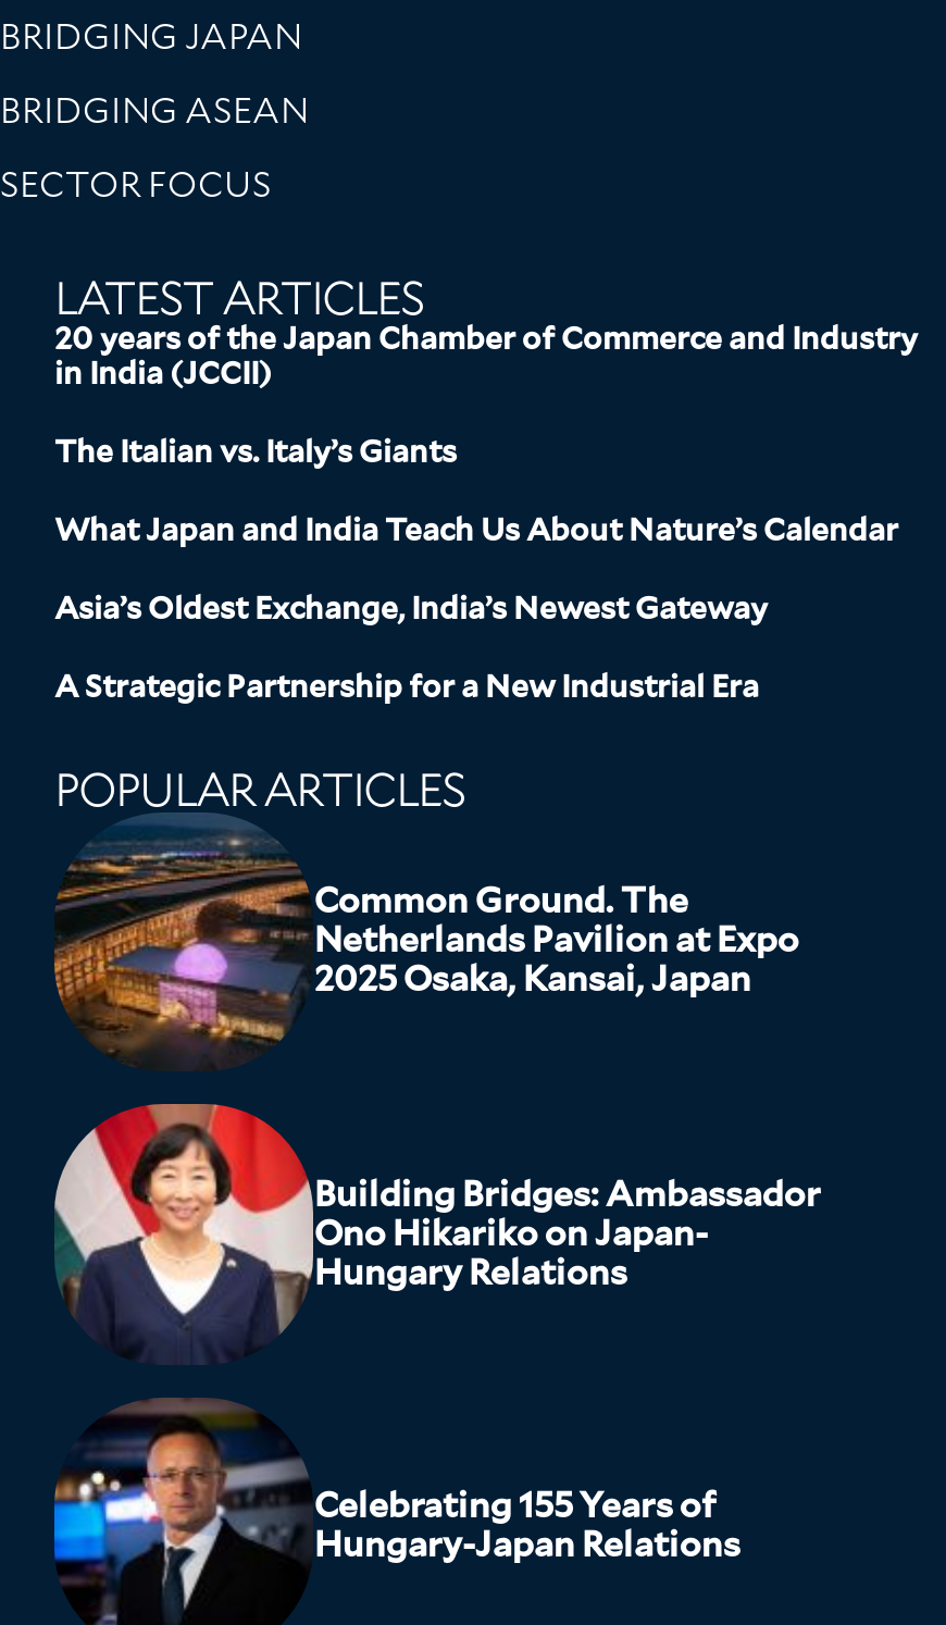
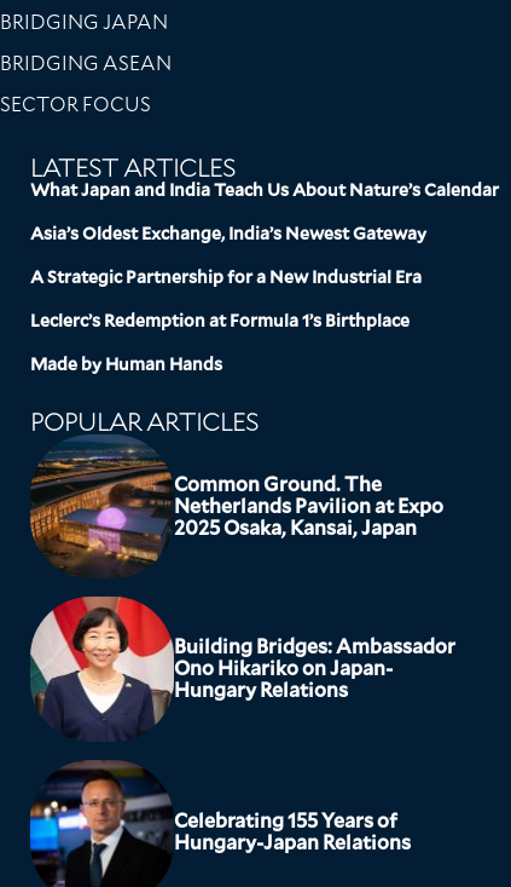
[54,320,918,468] 20 years of the Japan Chamber of Commerce and Industry | in India (JCCII) | The Italian vs. Italy’s Giants -> none
moved [54,511,898,703] -> [30,180,499,287]: What Japan and India Teach Us About Nature’s Calendar | Asia’s Oldest Exchange, India’s Newest Gateway | A Strategic Partnership for a New Industrial Era
none -> [30,311,410,374] Leclerc’s Redemption at Formula 1’s Birthplace | Made by Human Hands

